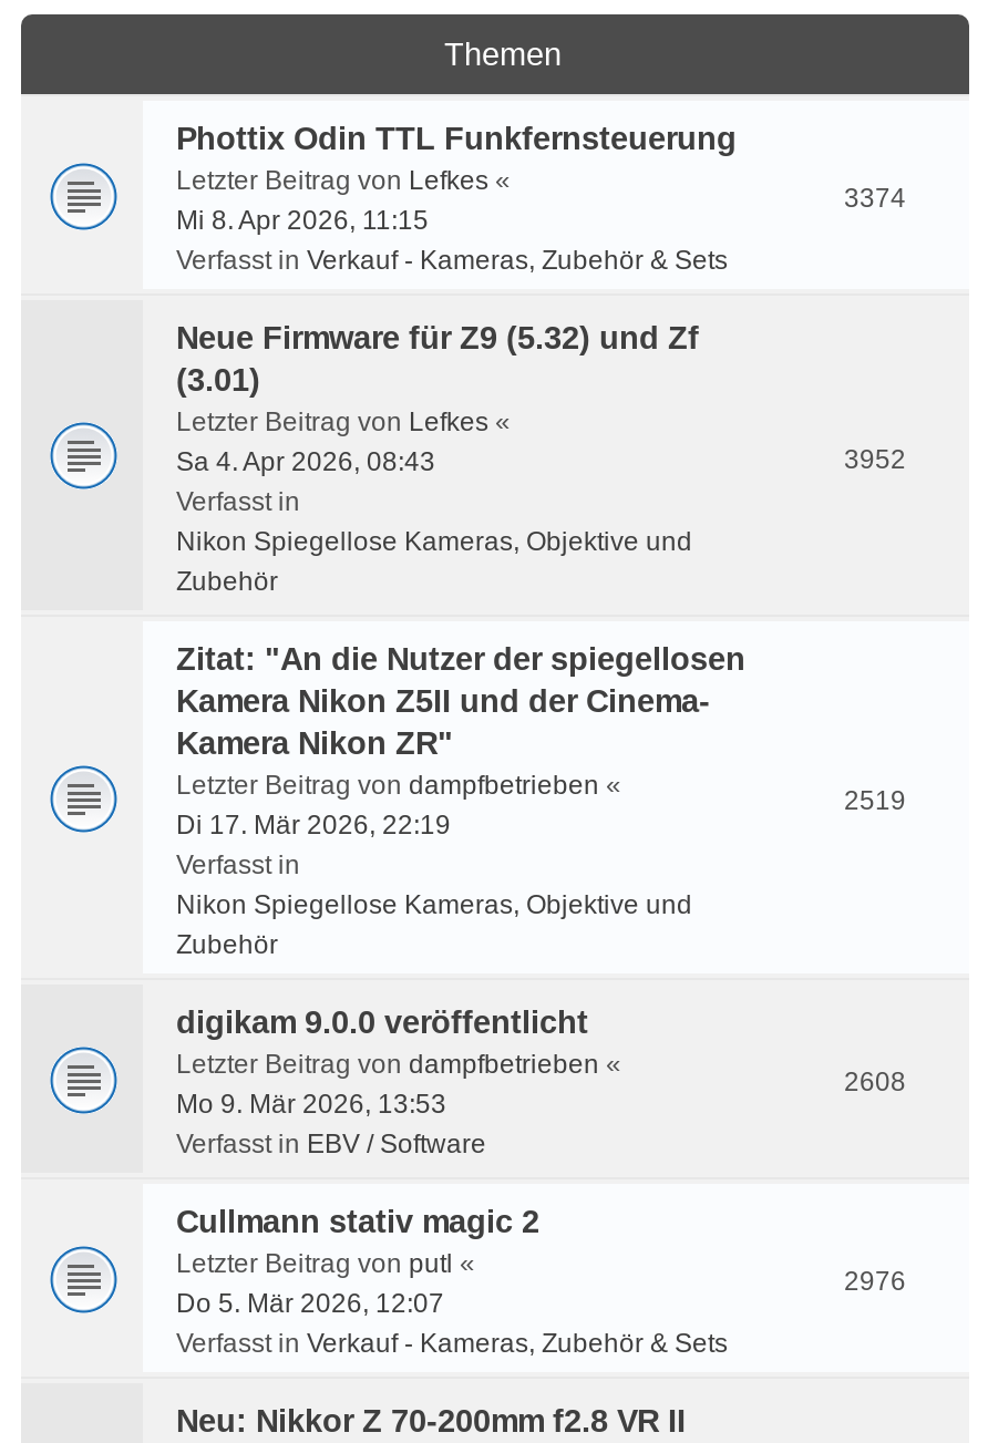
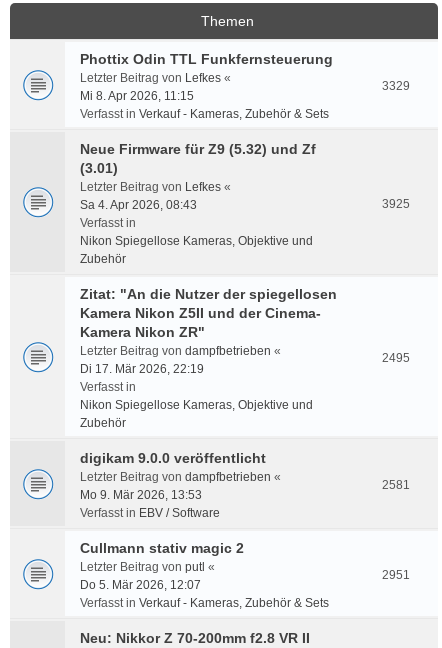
[844,183,906,214] 3374 -> [381,79,409,93] 3329
[844,444,906,475] 3952 -> [381,197,409,211] 3925
[844,785,906,816] 2519 -> [381,351,409,365] 2495
[844,1066,906,1097] 2608 -> [381,478,409,492] 2581
[844,1266,906,1297] 2976 -> [381,568,409,582] 2951

